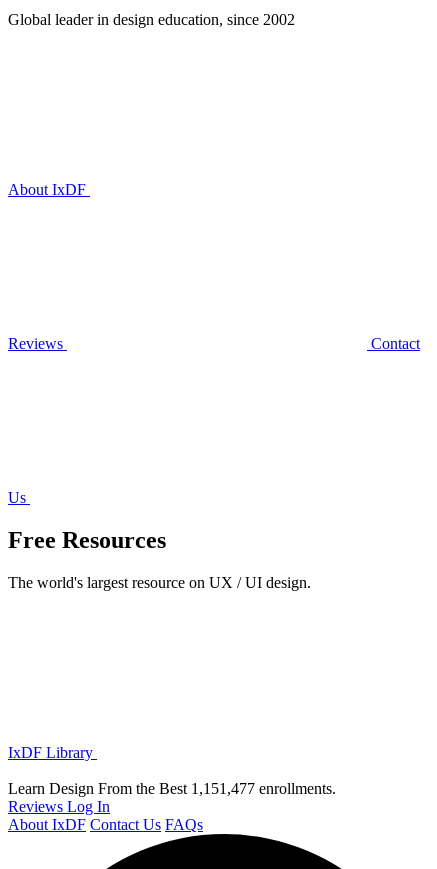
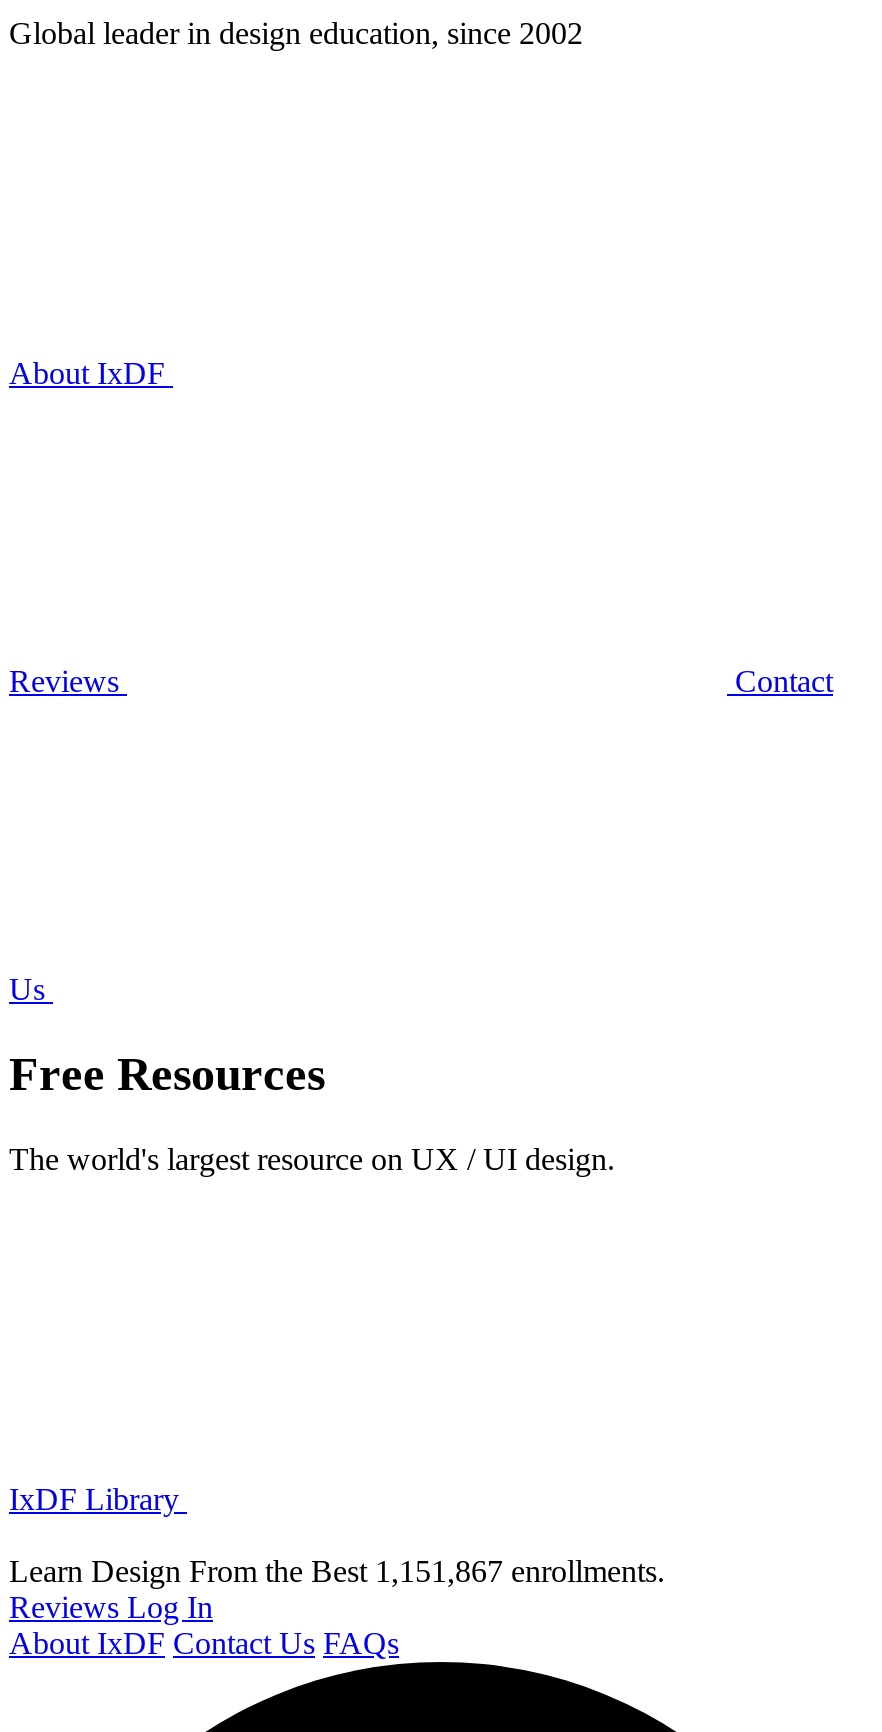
[8,780,336,797] Learn Design From the Best 1,151,477 enrollments. -> [9,1553,665,1587] Learn Design From the Best 1,151,867 enrollments.

